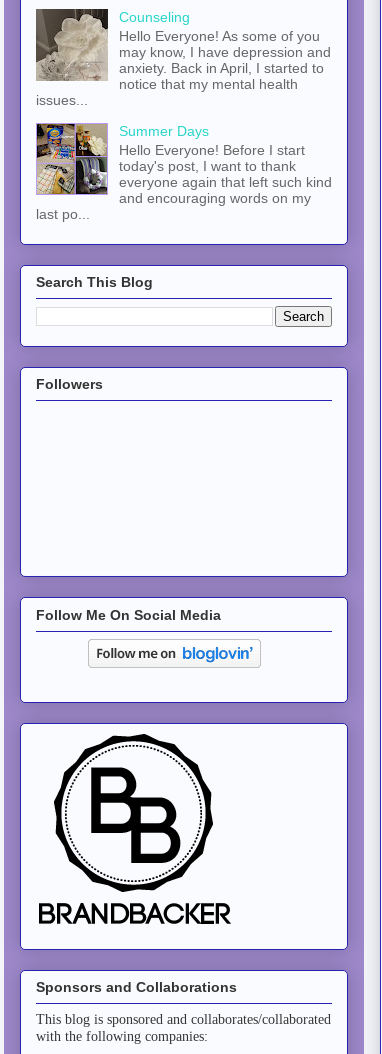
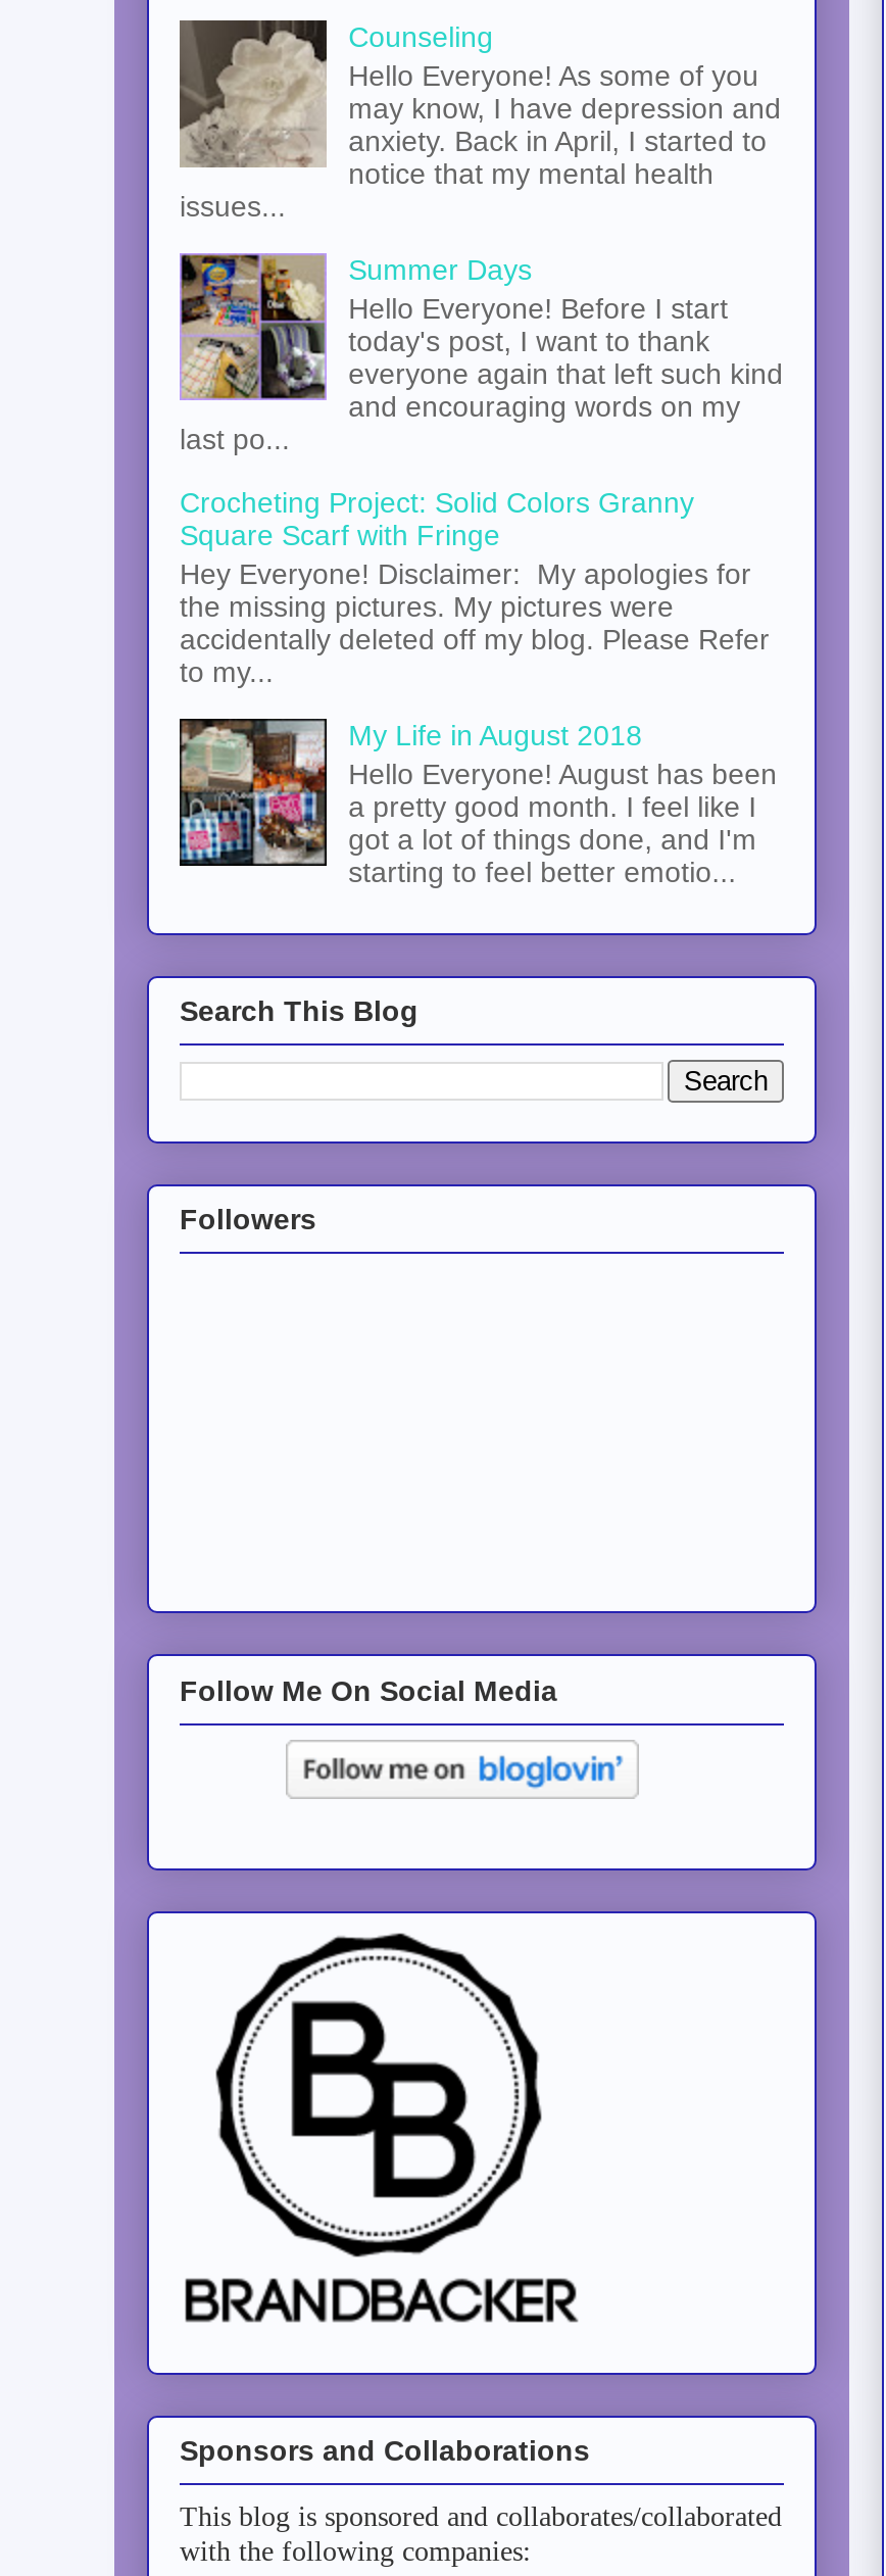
none -> [178,486,777,887] [image] | Crocheting Project: Solid Colors Granny | Square Scarf with Fringe | Hey Everyone! Disclaimer: My apologies for | the missing pictures. My pictures were | accidentally deleted off my blog. Please Refer | to my... | My Life in August 2018 | Hello Everyone! August has been | a pretty good month. I feel like I | got a lot of things done, and I'm | starting to feel better emotio...

